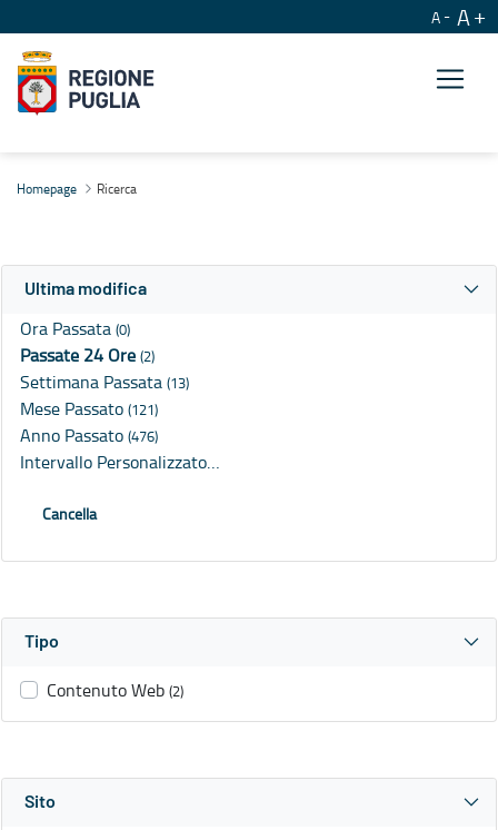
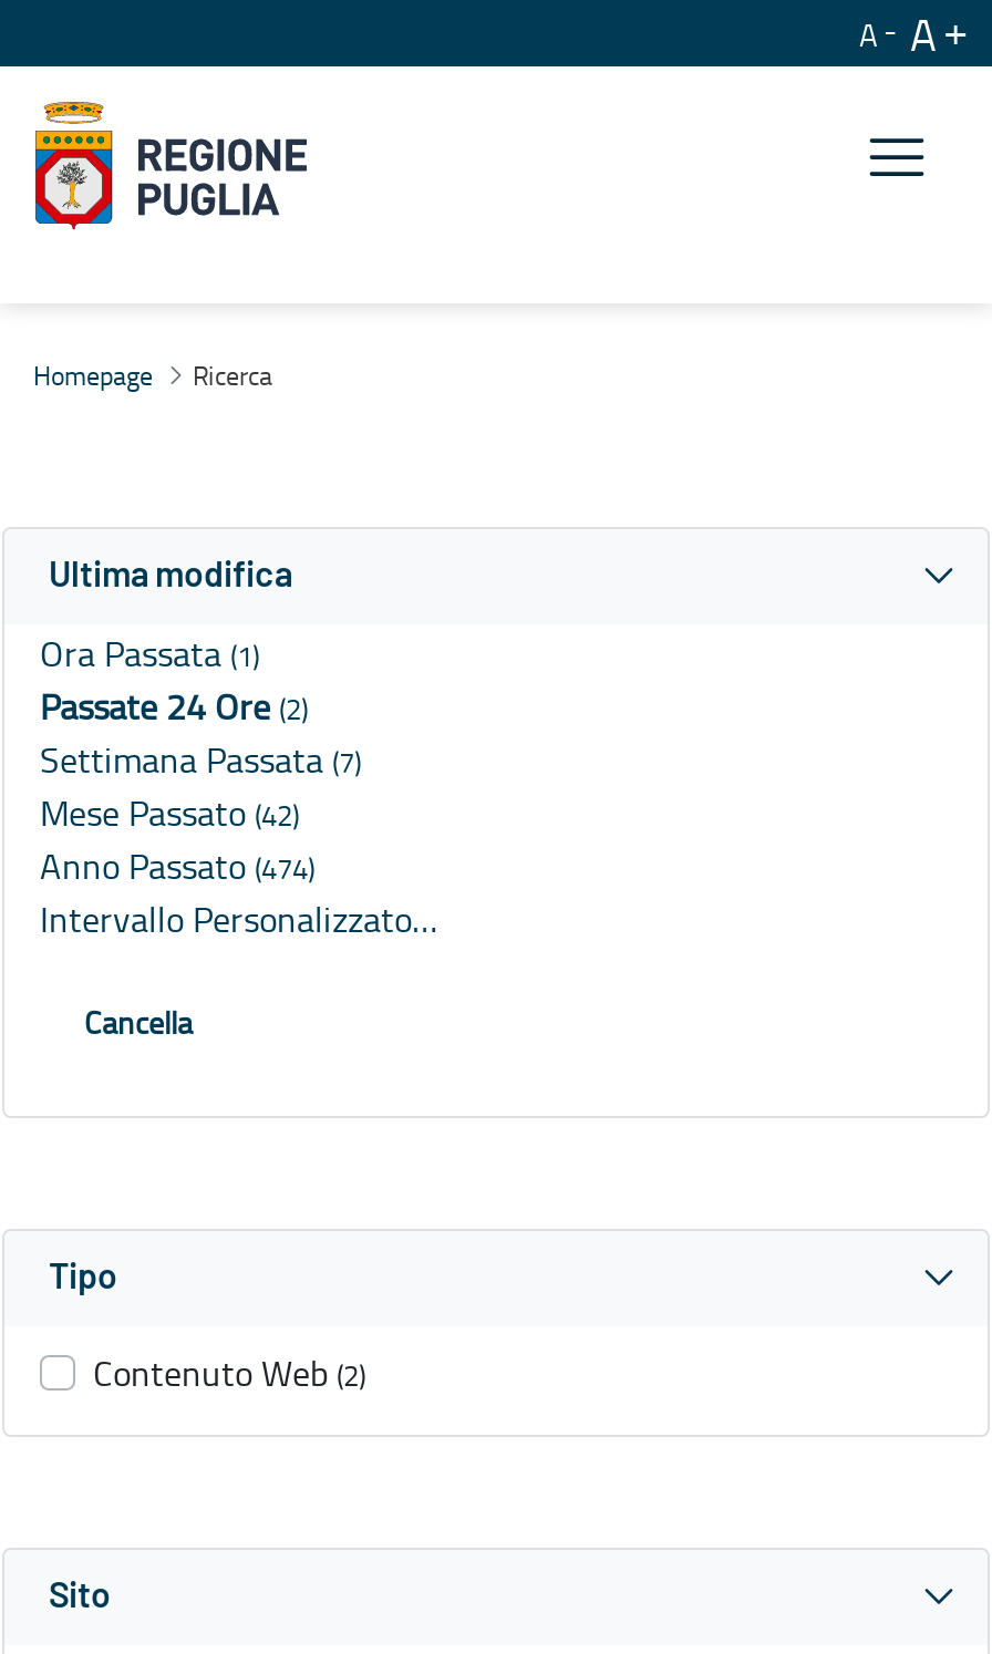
[20,316,130,341] Ora Passata (0) -> [40,629,259,678] Ora Passata (1)
[20,370,189,394] Settimana Passata (13) -> [40,736,361,784] Settimana Passata (7)
[20,396,158,421] Mese Passato (121) -> [40,789,299,838] Mese Passato (42)
[20,423,158,448] Anno Passato (476) -> [40,842,314,891] Anno Passato (474)

